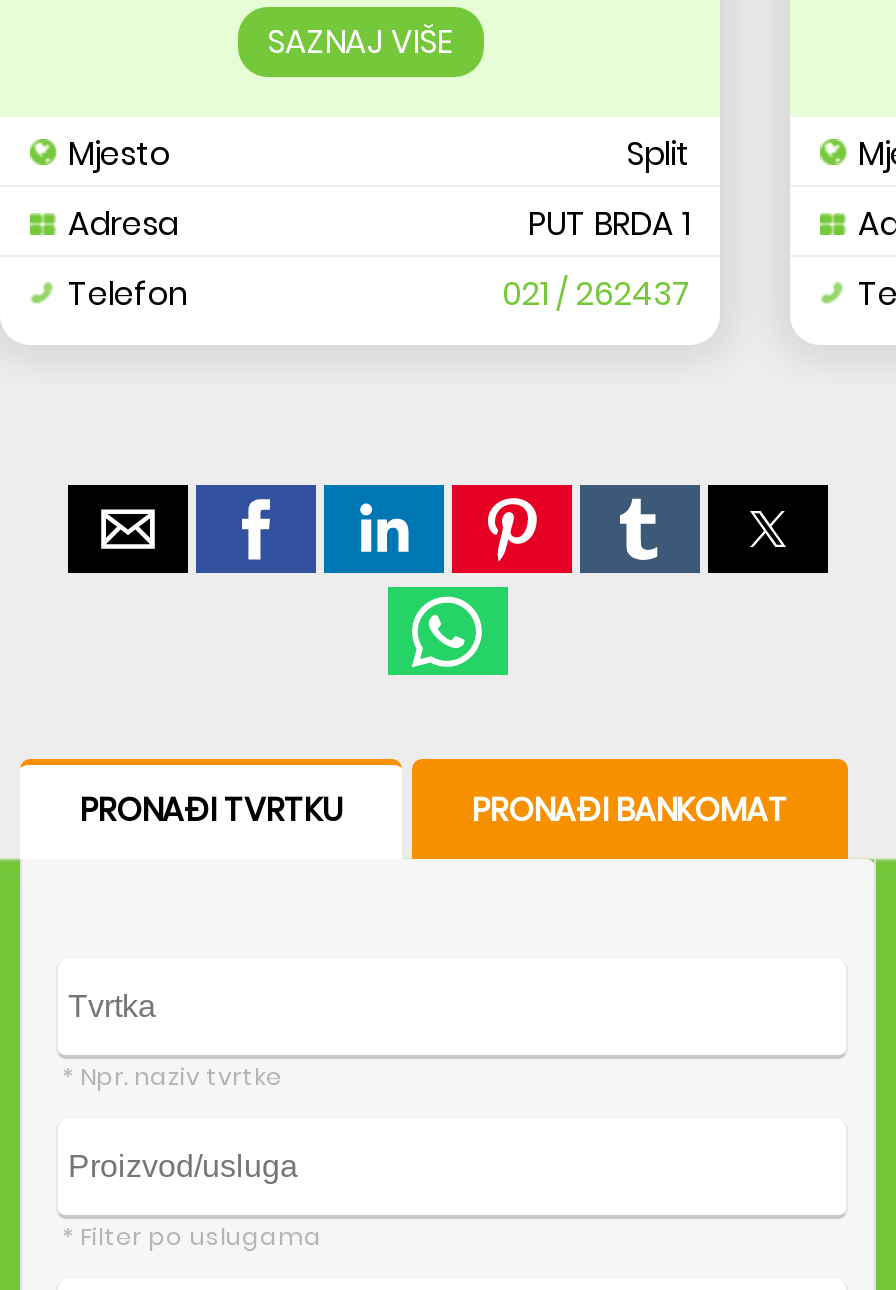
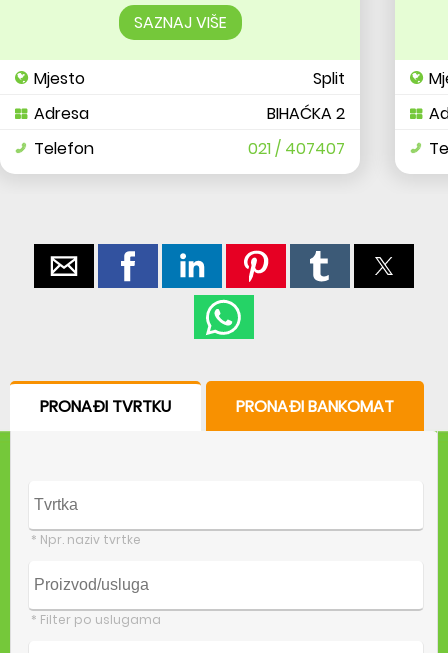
[528,201,690,247] PUT BRDA 1 -> [267,102,345,125] BIHAĆKA 2
[502,271,690,317] 021 / 262437 -> [248,137,345,160] 021 / 407407

